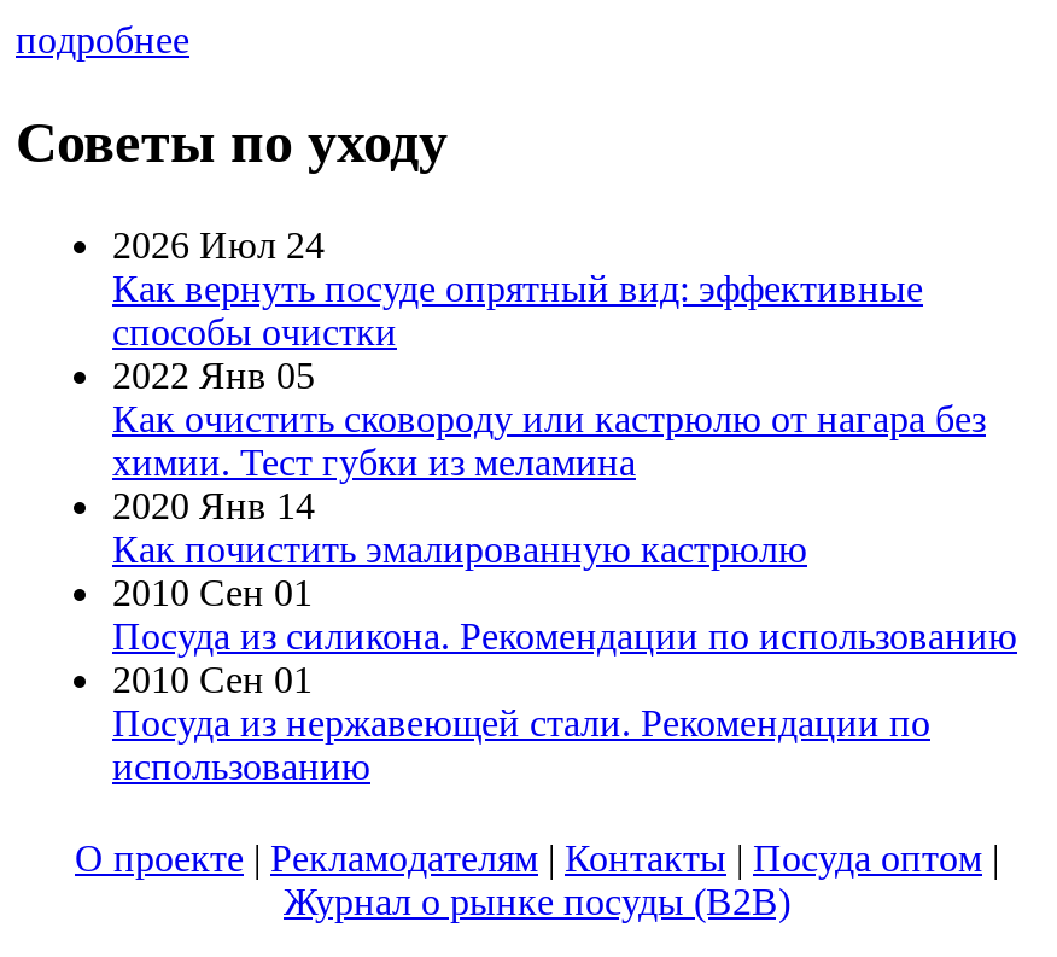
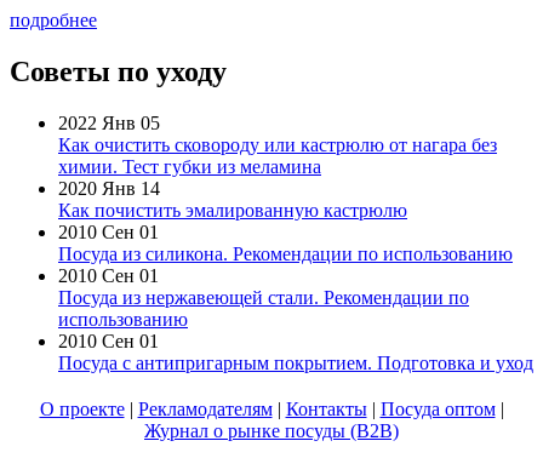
[112,224,923,352] 2026 Июл 24 | Как вернуть посуде опрятный вид: эффективные | способы очистки -> none
moved [112,355,1017,787] -> [58,113,513,329]: 2022 Янв 05 | Как очистить сковороду или кастрюлю от нагара без | химии. Тест губки из меламина | ... | Посуда из нержавеющей стали. Рекомендации по | использованию
none -> [58,331,533,373] 2010 Сен 01 | Посуда с антипригарным покрытием. Подготовка и уход

